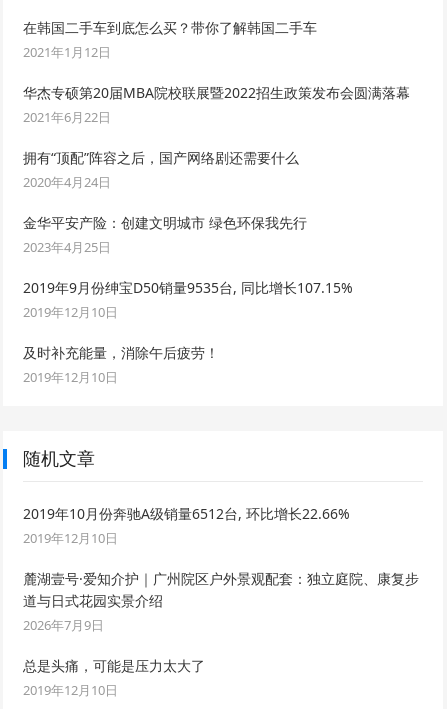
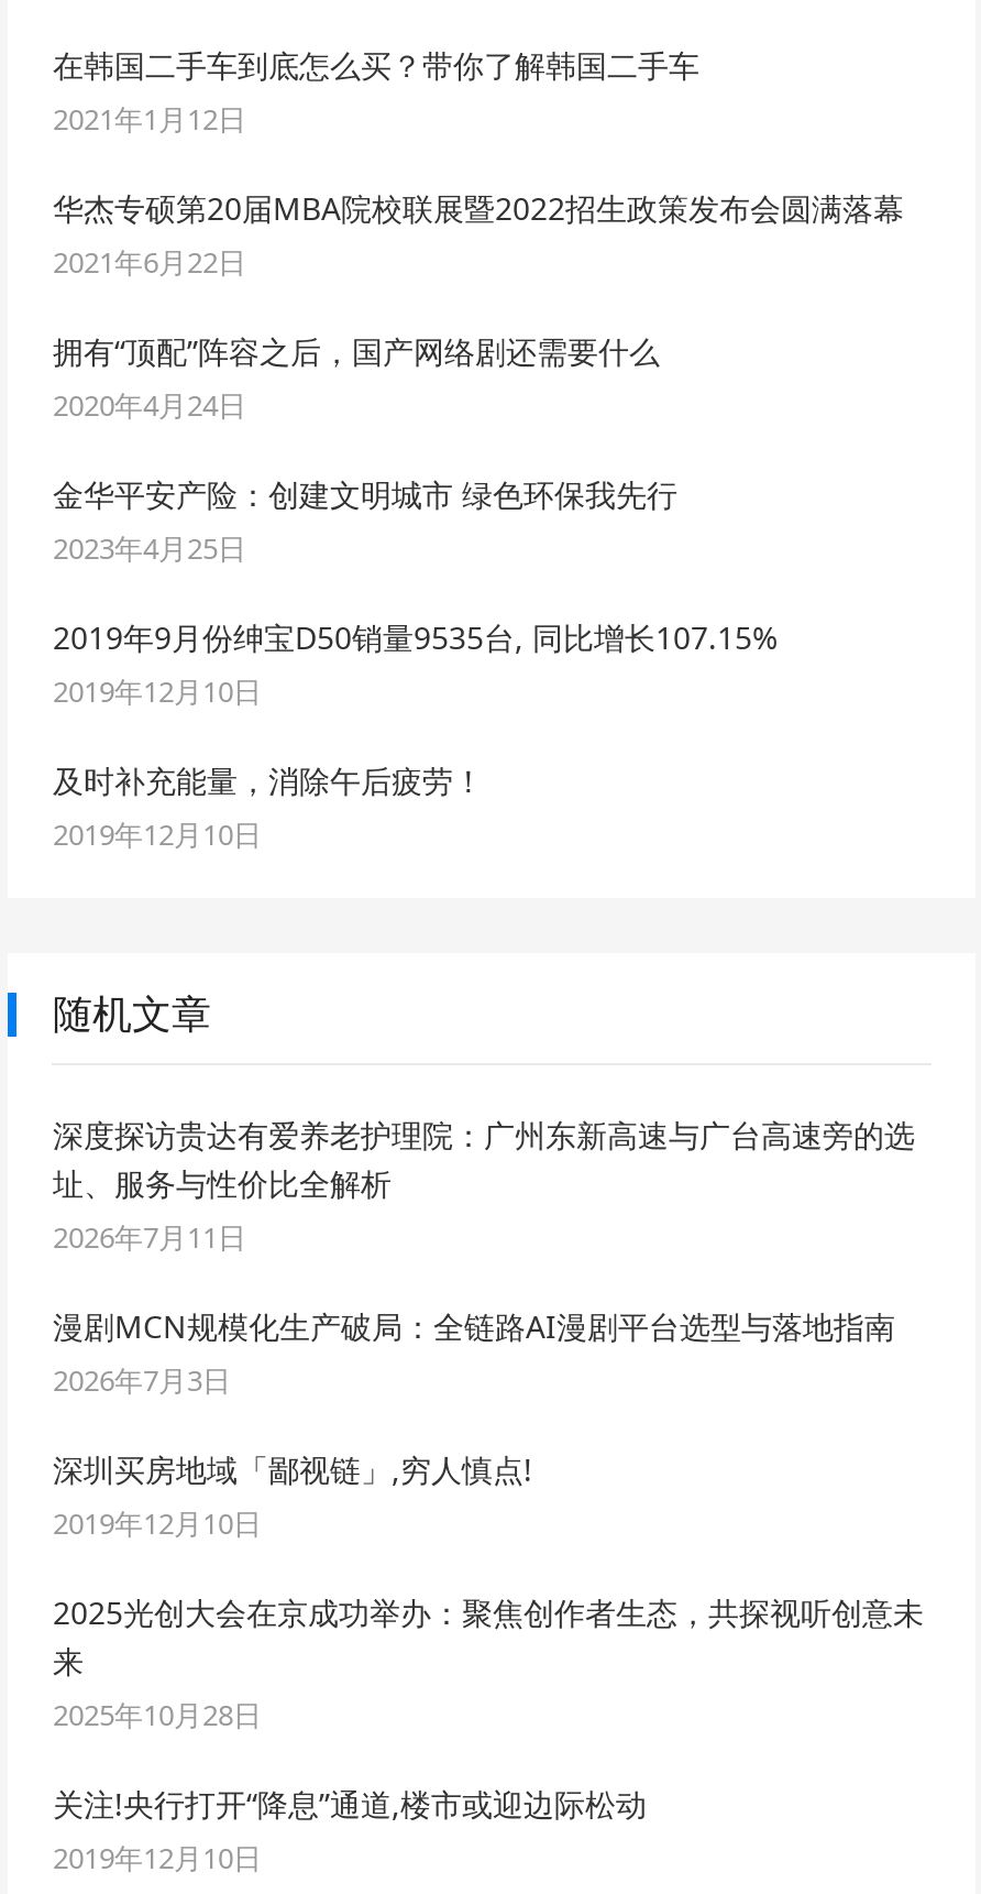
[23,504,350,523] 2019年10月份奔驰A级销量6512台, 环比增长22.66% -> [53,1114,915,1490] 深度探访贵达有爱养老护理院：广州东新高速与广台高速旁的选 | 址、服务与性价比全解析 | 2026年7月11日 | 漫剧MCN规模化生产破局：全链路AI漫剧平台选型与落地指南 | 2026年7月3日 | 深圳买房地域「鄙视链」,穷人慎点!
[23,569,419,634] 麓湖壹号·爱知介护｜广州院区户外景观配套：独立庭院、康复步 | 道与日式花园实景介绍 | 2026年7月9日 -> [53,1591,924,1734] 2025光创大会在京成功举办：聚焦创作者生态，共探视听创意未 | 来 | 2025年10月28日
[23,656,205,675] 总是头痛，可能是压力太大了 -> [53,1783,647,1825] 关注!央行打开“降息”通道,楼市或迎边际松动

